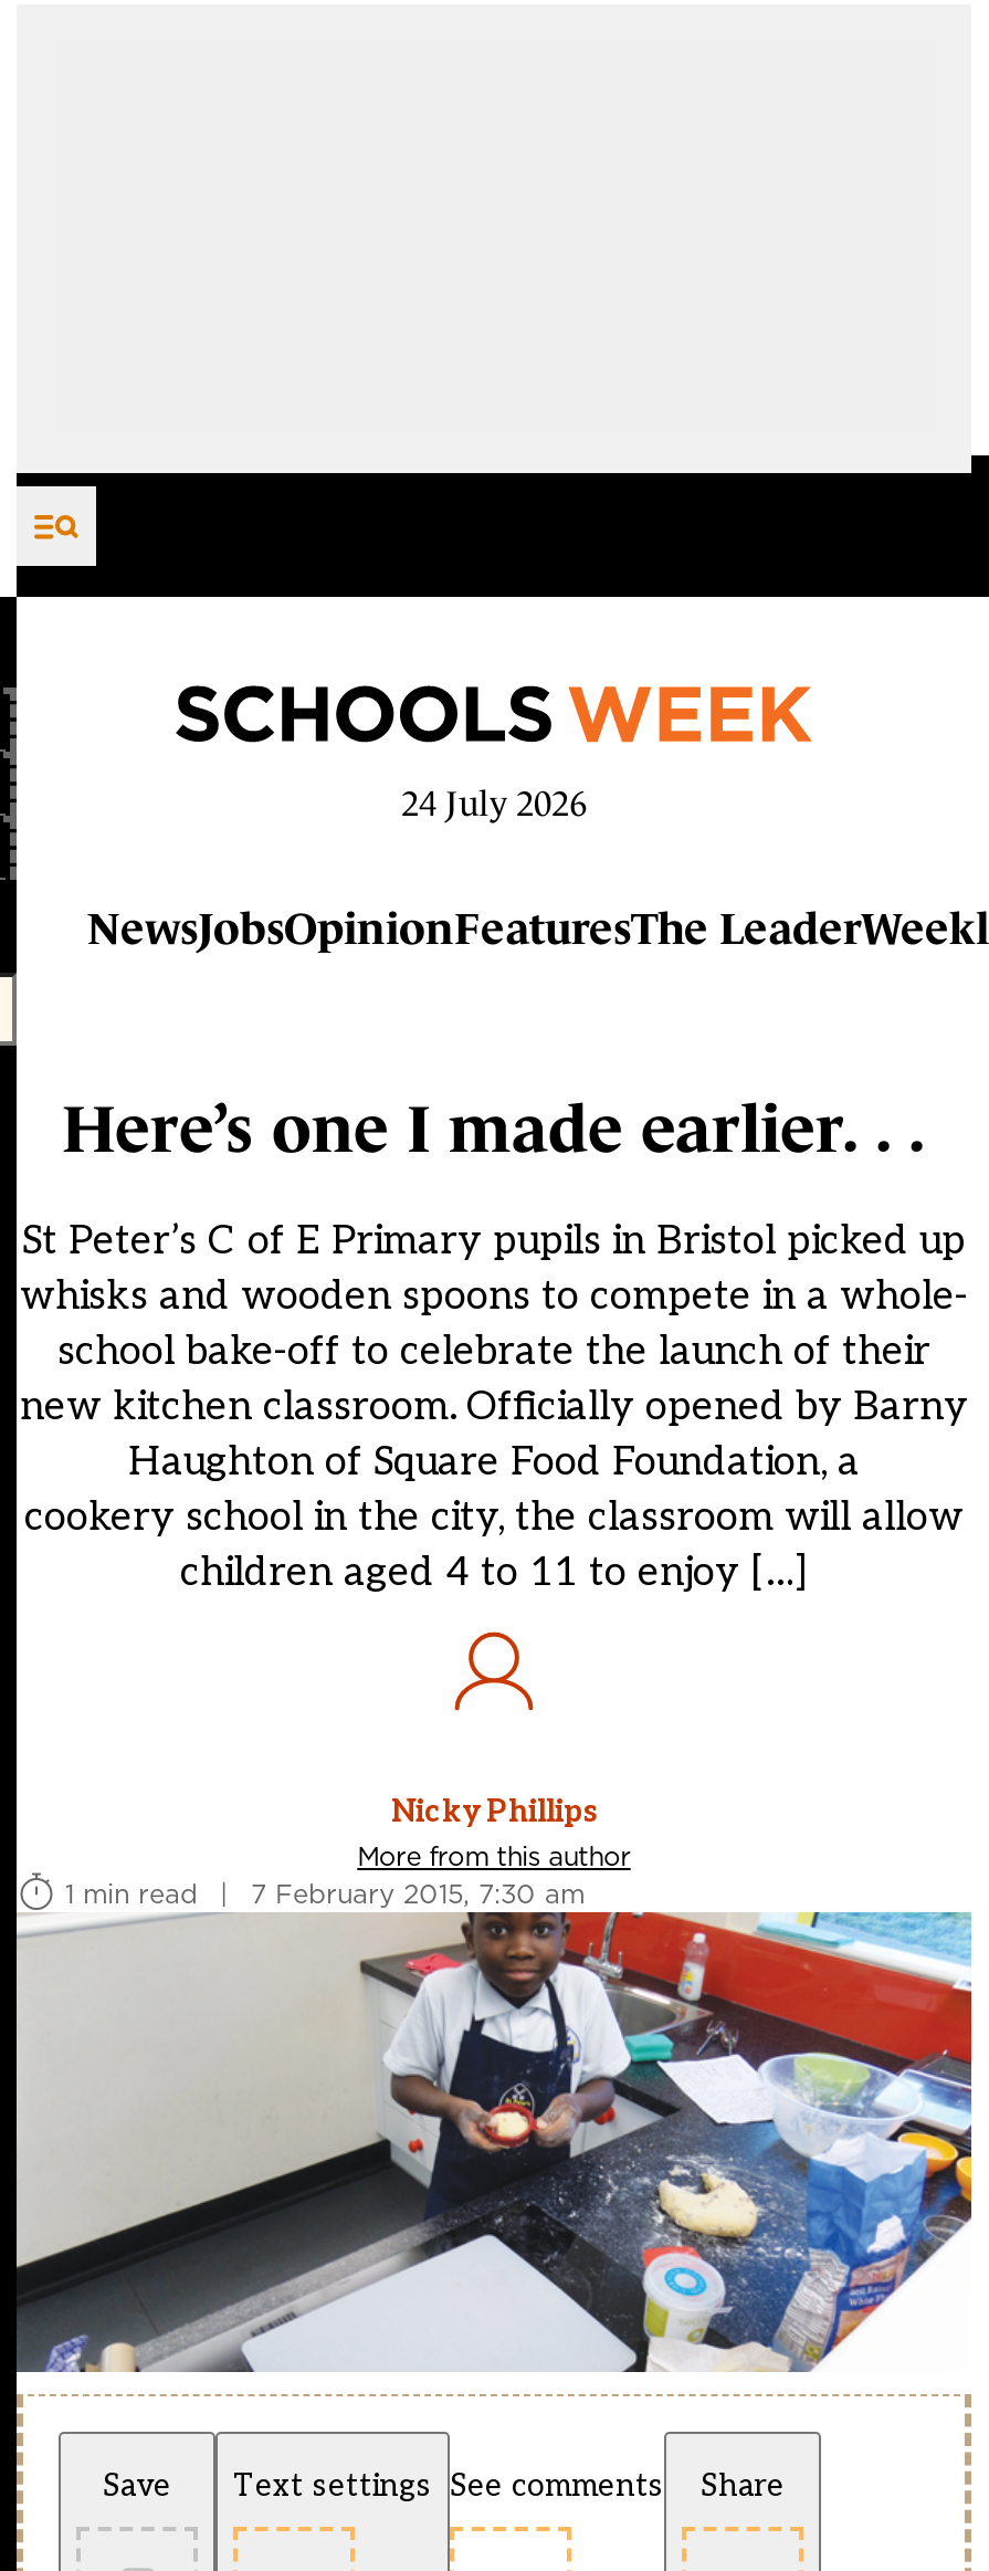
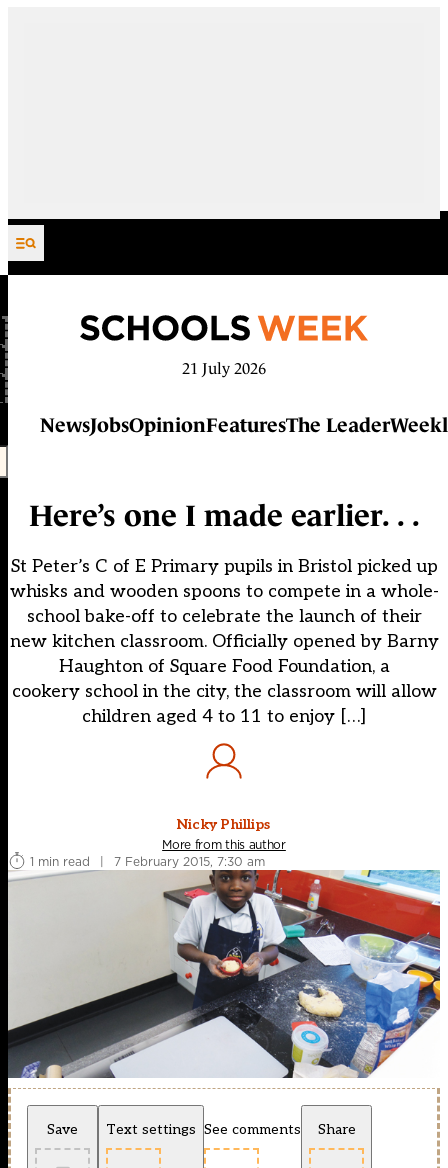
[401,785,587,822] 24 July 2026 -> [182,360,266,377] 21 July 2026

